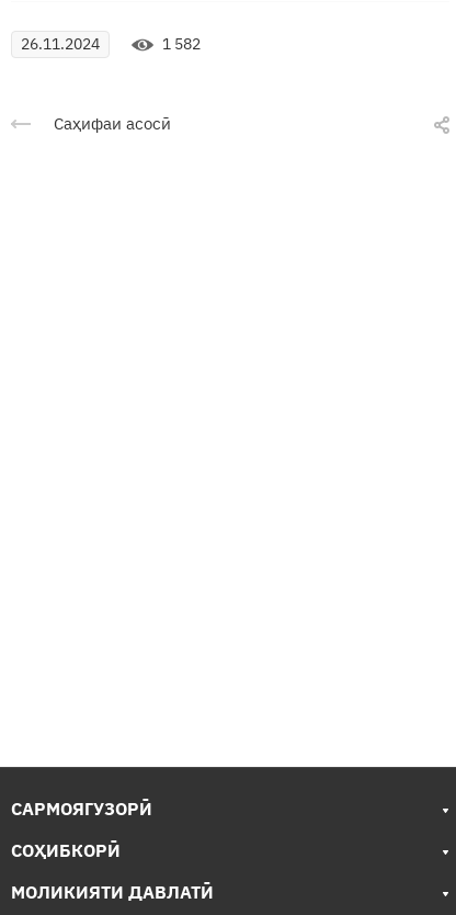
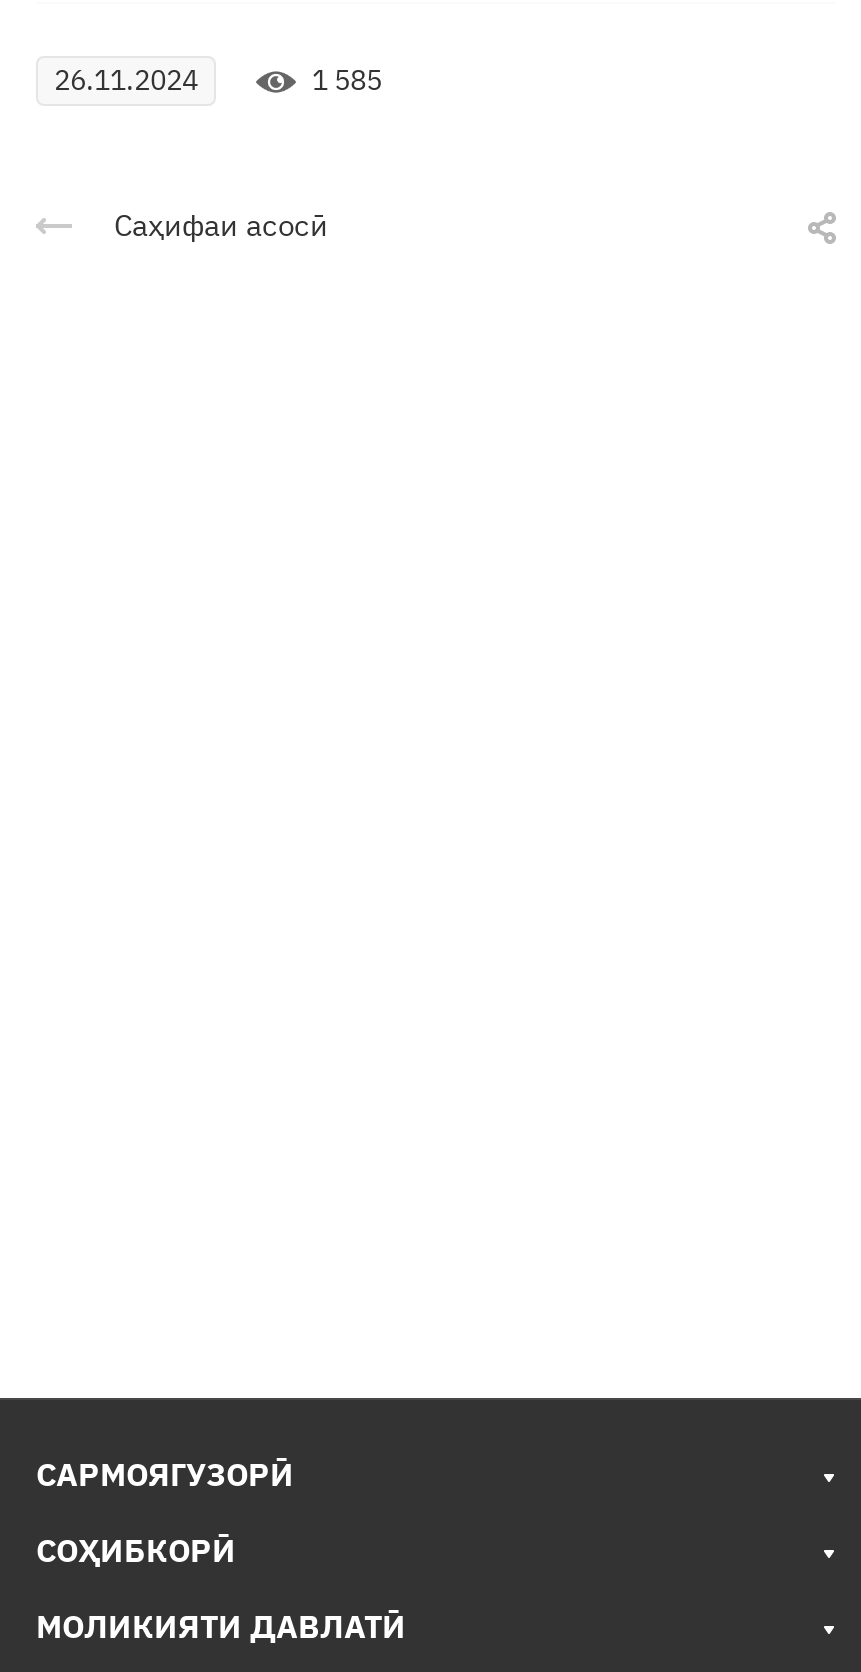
[159,34,201,54] 1 582 -> [306,62,382,98] 1 585

